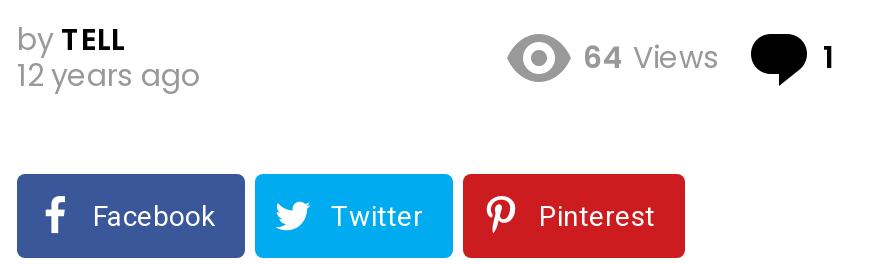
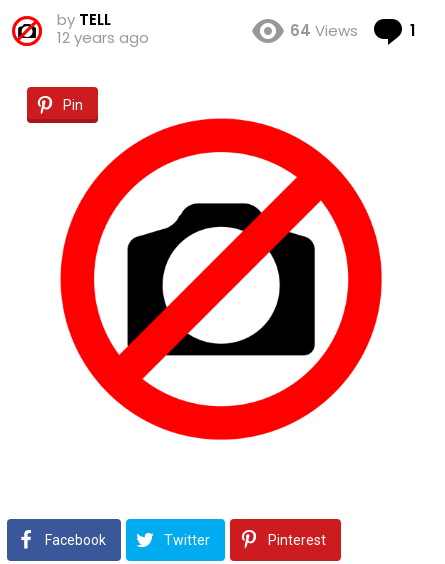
none -> [26,86,383,441] [image] | Pin

